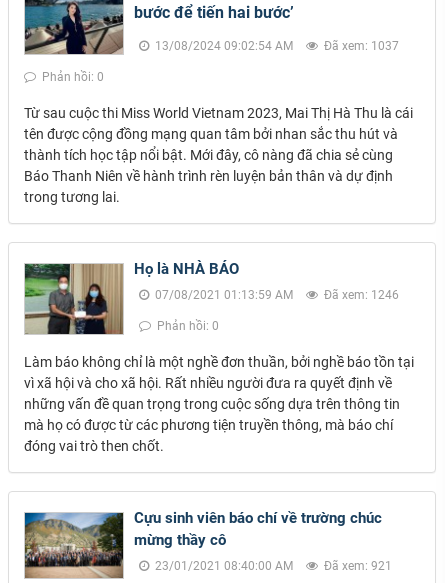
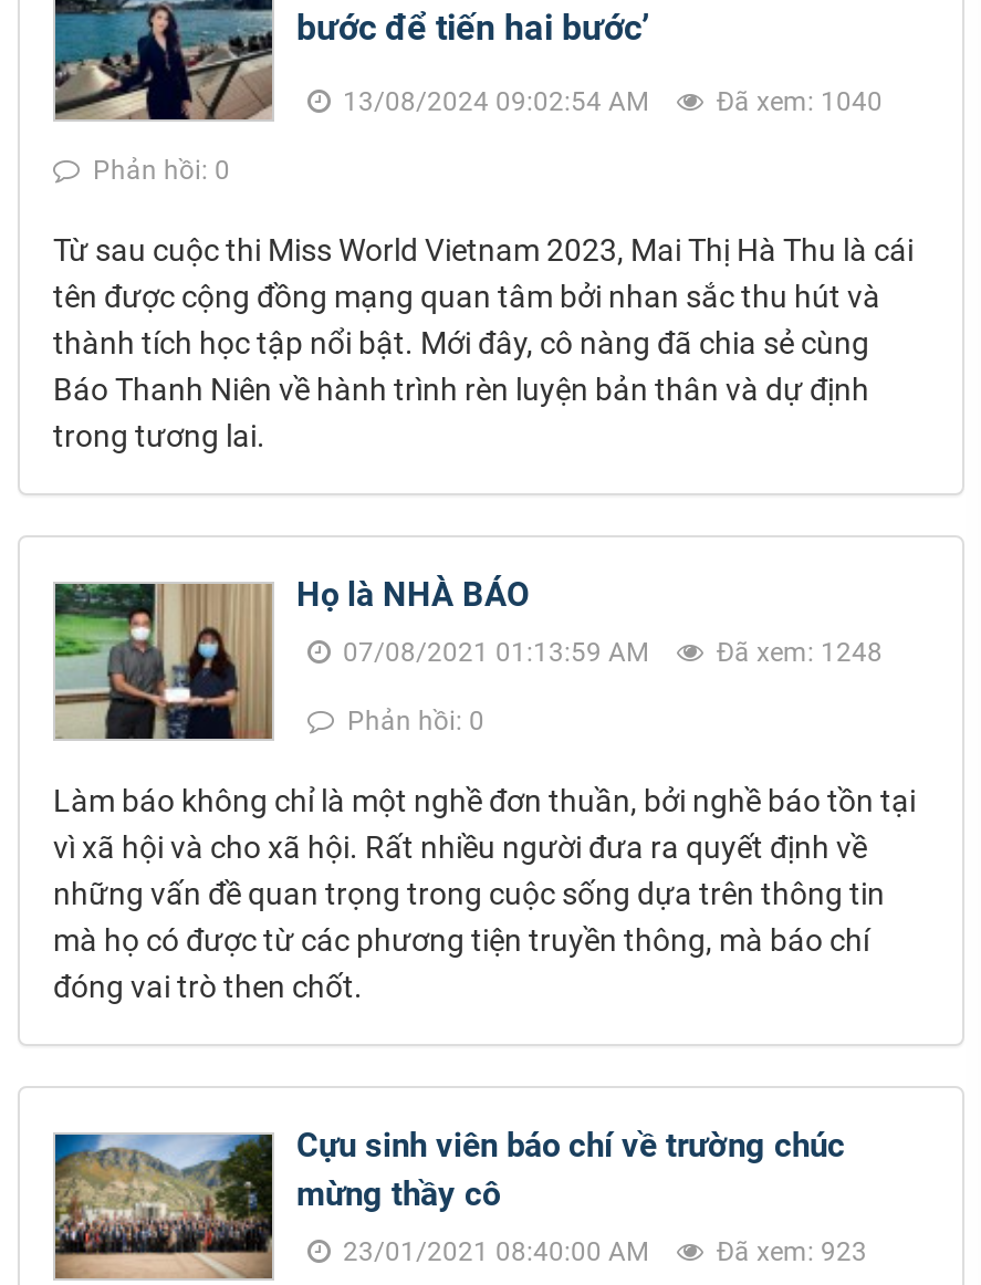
[152,39,399,53] 13/08/2024 09:02:54 AM Đã xem: 1037 -> [336,86,883,117] 13/08/2024 09:02:54 AM Đã xem: 1040
[152,288,399,302] 07/08/2021 01:13:59 AM Đã xem: 1246 -> [336,636,883,667] 07/08/2021 01:13:59 AM Đã xem: 1248
[152,559,392,573] 23/01/2021 08:40:00 AM Đã xem: 921 -> [336,1236,867,1267] 23/01/2021 08:40:00 AM Đã xem: 923

